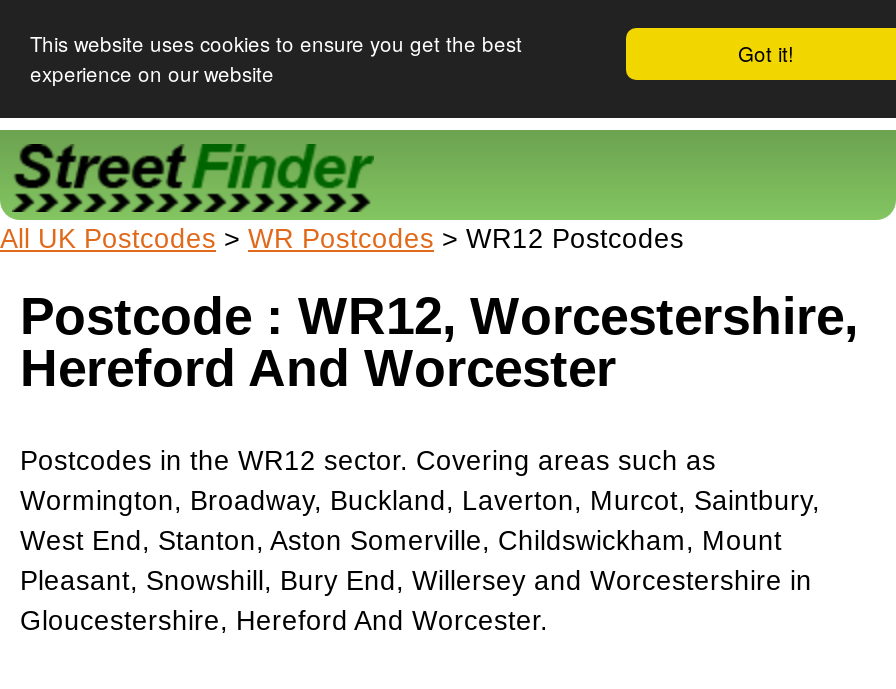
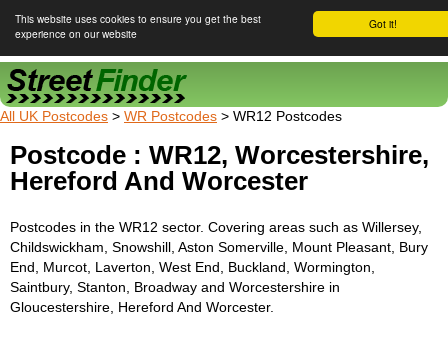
[20,445,820,595] Postcodes in the WR12 sector. Covering areas such as | Wormington, Broadway, Buckland, Laverton, Murcot, Saintbury, | West End, Stanton, Aston Somerville, Childswickham, Mount | Pleasant, Snowshill, Bury End, Willersey and Worcestershire in -> [10,220,428,295] Postcodes in the WR12 sector. Covering areas such as Willersey, | Childswickham, Snowshill, Aston Somerville, Mount Pleasant, Bury | End, Murcot, Laverton, West End, Buckland, Wormington, | Saintbury, Stanton, Broadway and Worcestershire in

